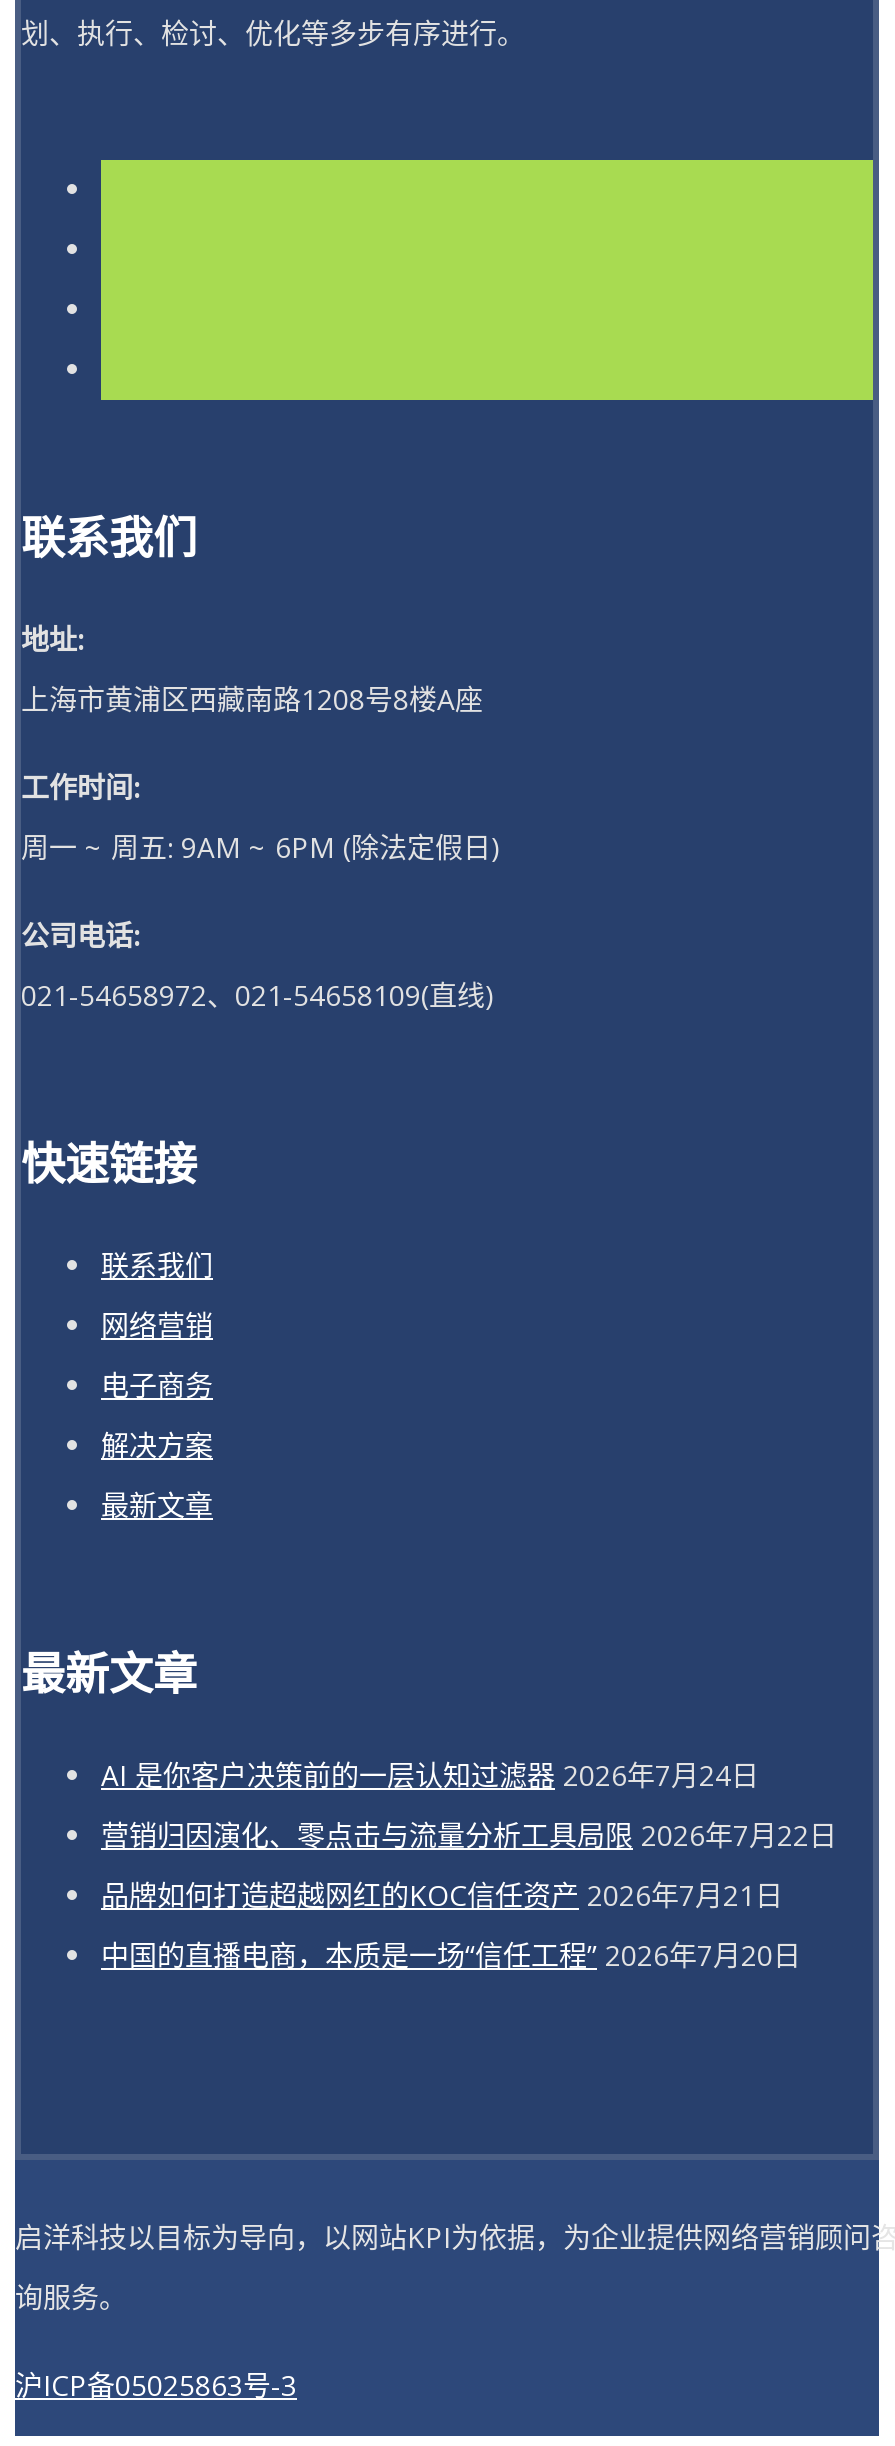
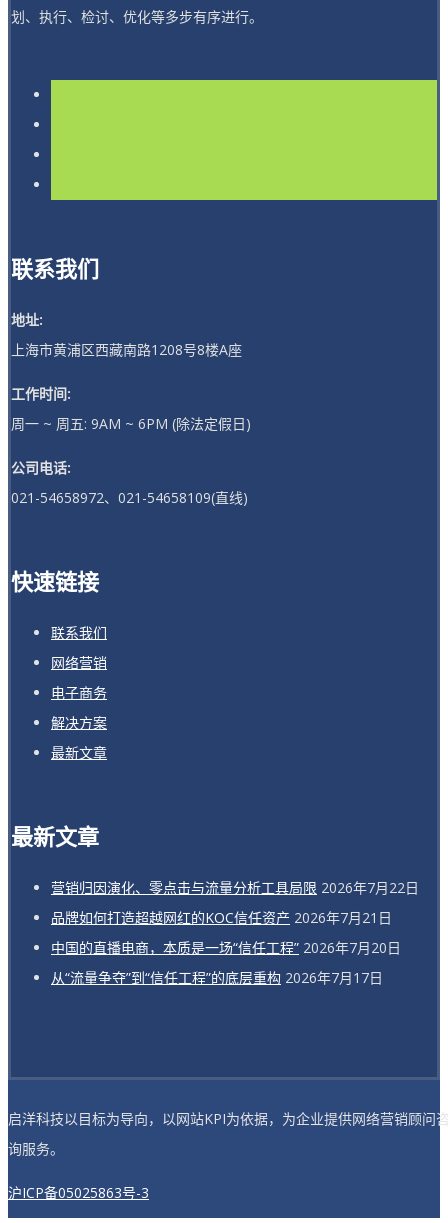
[101,1756,759,1794] AI 是你客户决策前的一层认知过滤器 2026年7月24日 -> none
moved [101,1816,837,1974] -> [51,878,419,957]: 营销归因演化、零点击与流量分析工具局限 2026年7月22日 | 品牌如何打造超越网红的KOC信任资产 2026年7月21日 | 中国的直播电商，本质是一场“信任工程” 2026年7月20日
none -> [51,968,383,987] 从“流量争夺”到“信任工程”的底层重构 2026年7月17日

